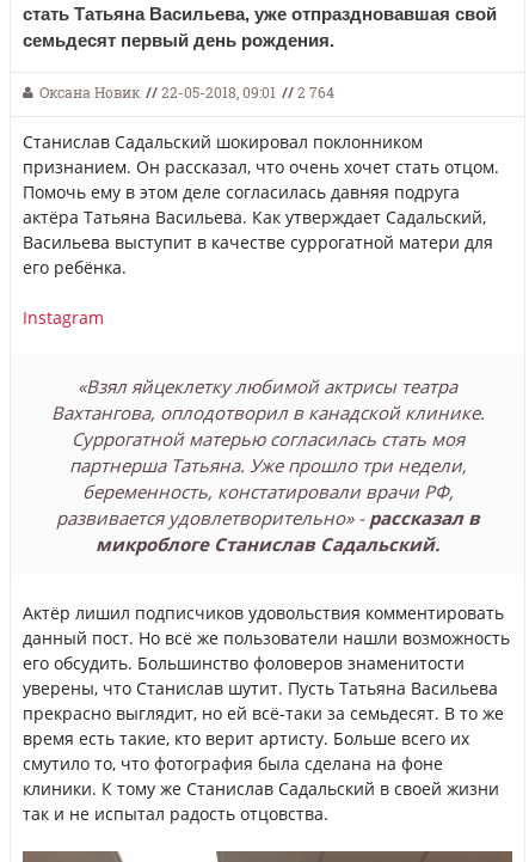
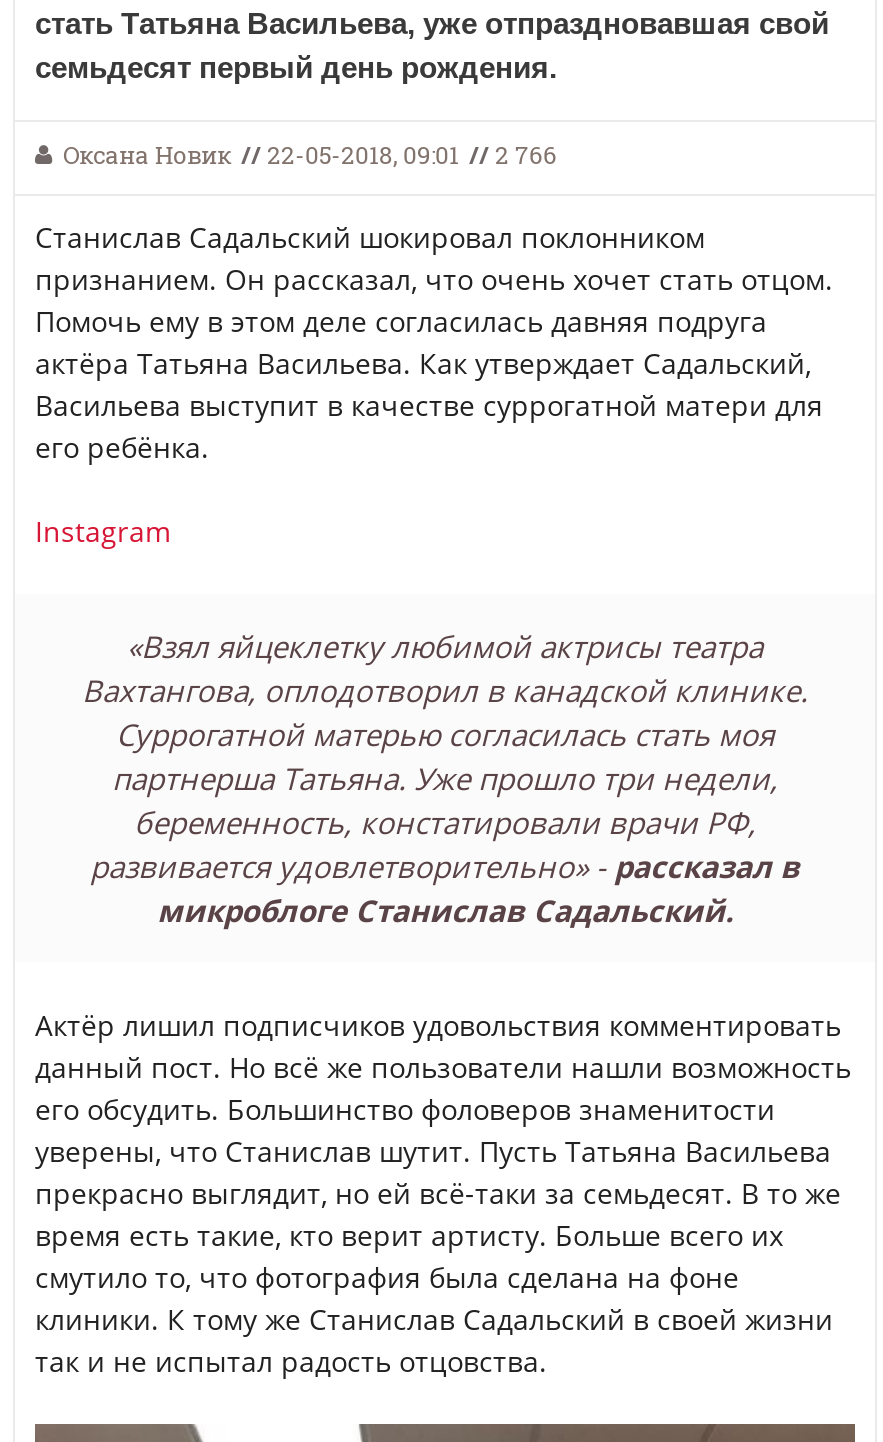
[39,82,334,103] Оксана Новик // 22-05-2018, 09:01 // 2 764 -> [63,138,557,172] Оксана Новик // 22-05-2018, 09:01 // 2 766

